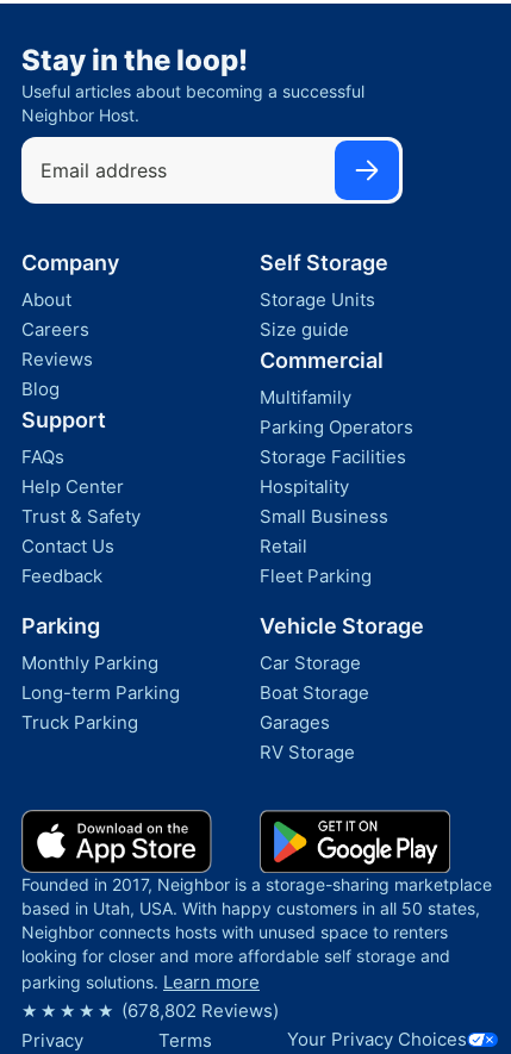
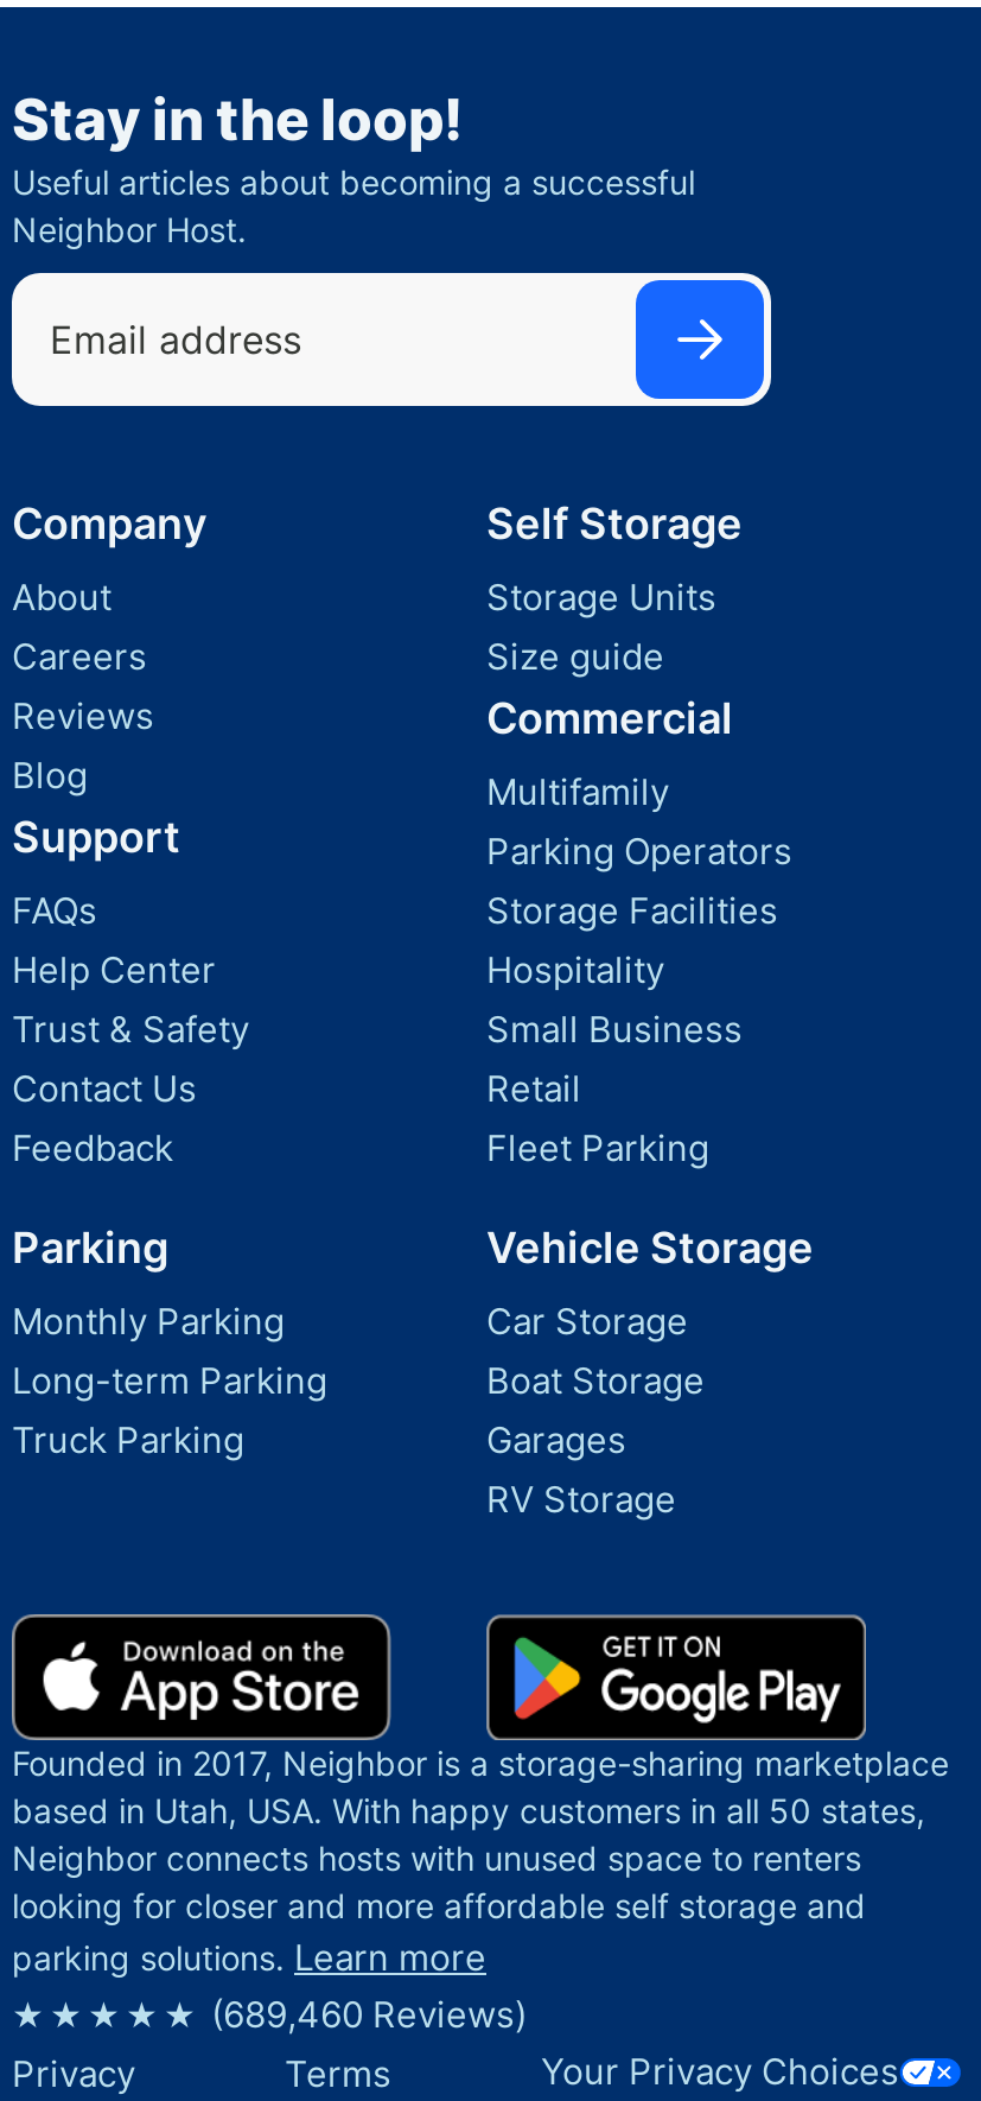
[121,999,279,1022] (678,802 Reviews) -> [211,1992,527,2037] (689,460 Reviews)

